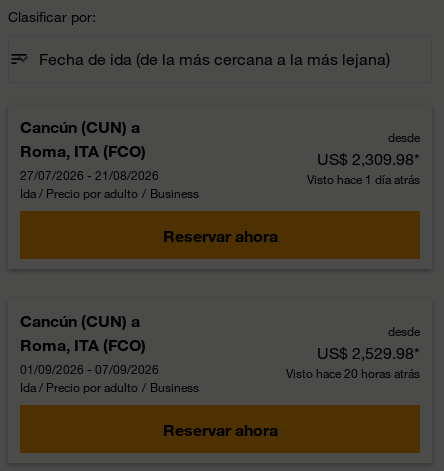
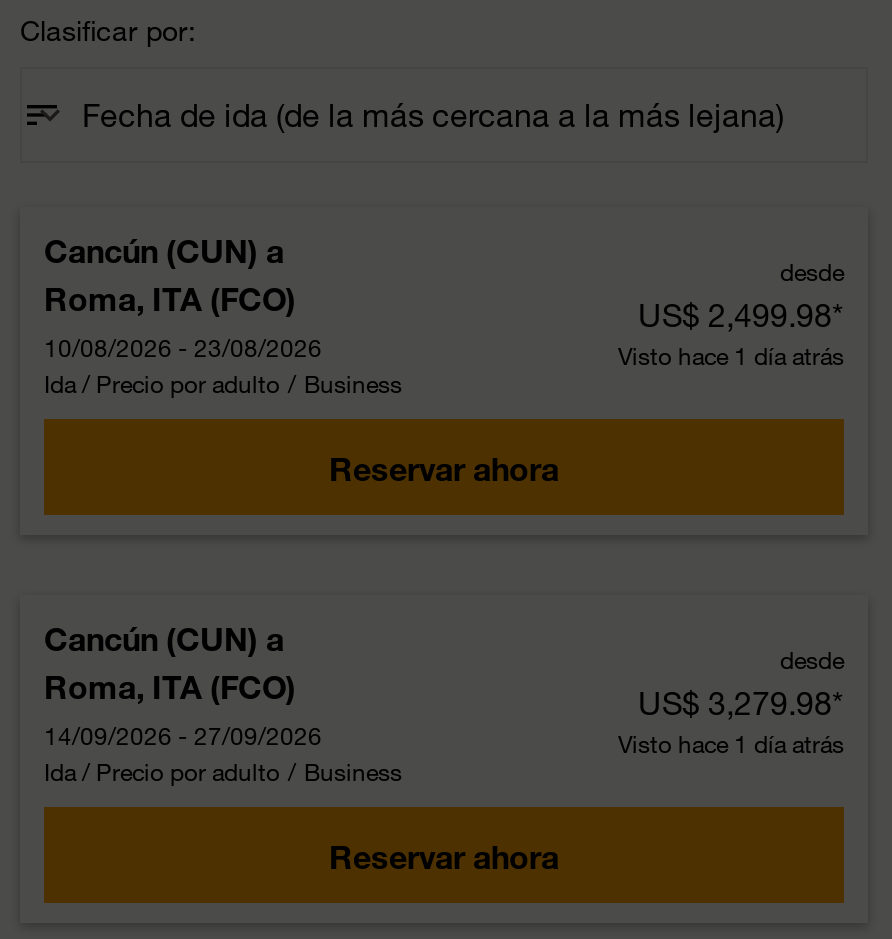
[317,149,420,168] US$ 2,309.98* -> [638,295,844,333] US$ 2,499.98*
[20,168,159,183] 27/07/2026 - 21/08/2026 -> [44,333,322,363] 10/08/2026 - 23/08/2026
[317,343,420,362] US$ 2,529.98* -> [638,683,844,721] US$ 3,279.98*
[20,362,159,377] 01/09/2026 - 07/09/2026 -> [44,721,322,751] 14/09/2026 - 27/09/2026
[286,366,420,381] Visto hace 20 horas atrás -> [618,729,844,759] Visto hace 1 día atrás

